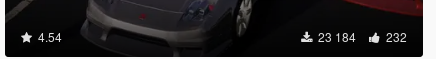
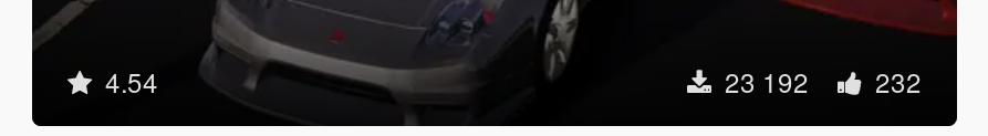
[315,27,407,44] 23 184 232 -> [718,61,922,98] 23 192 232

